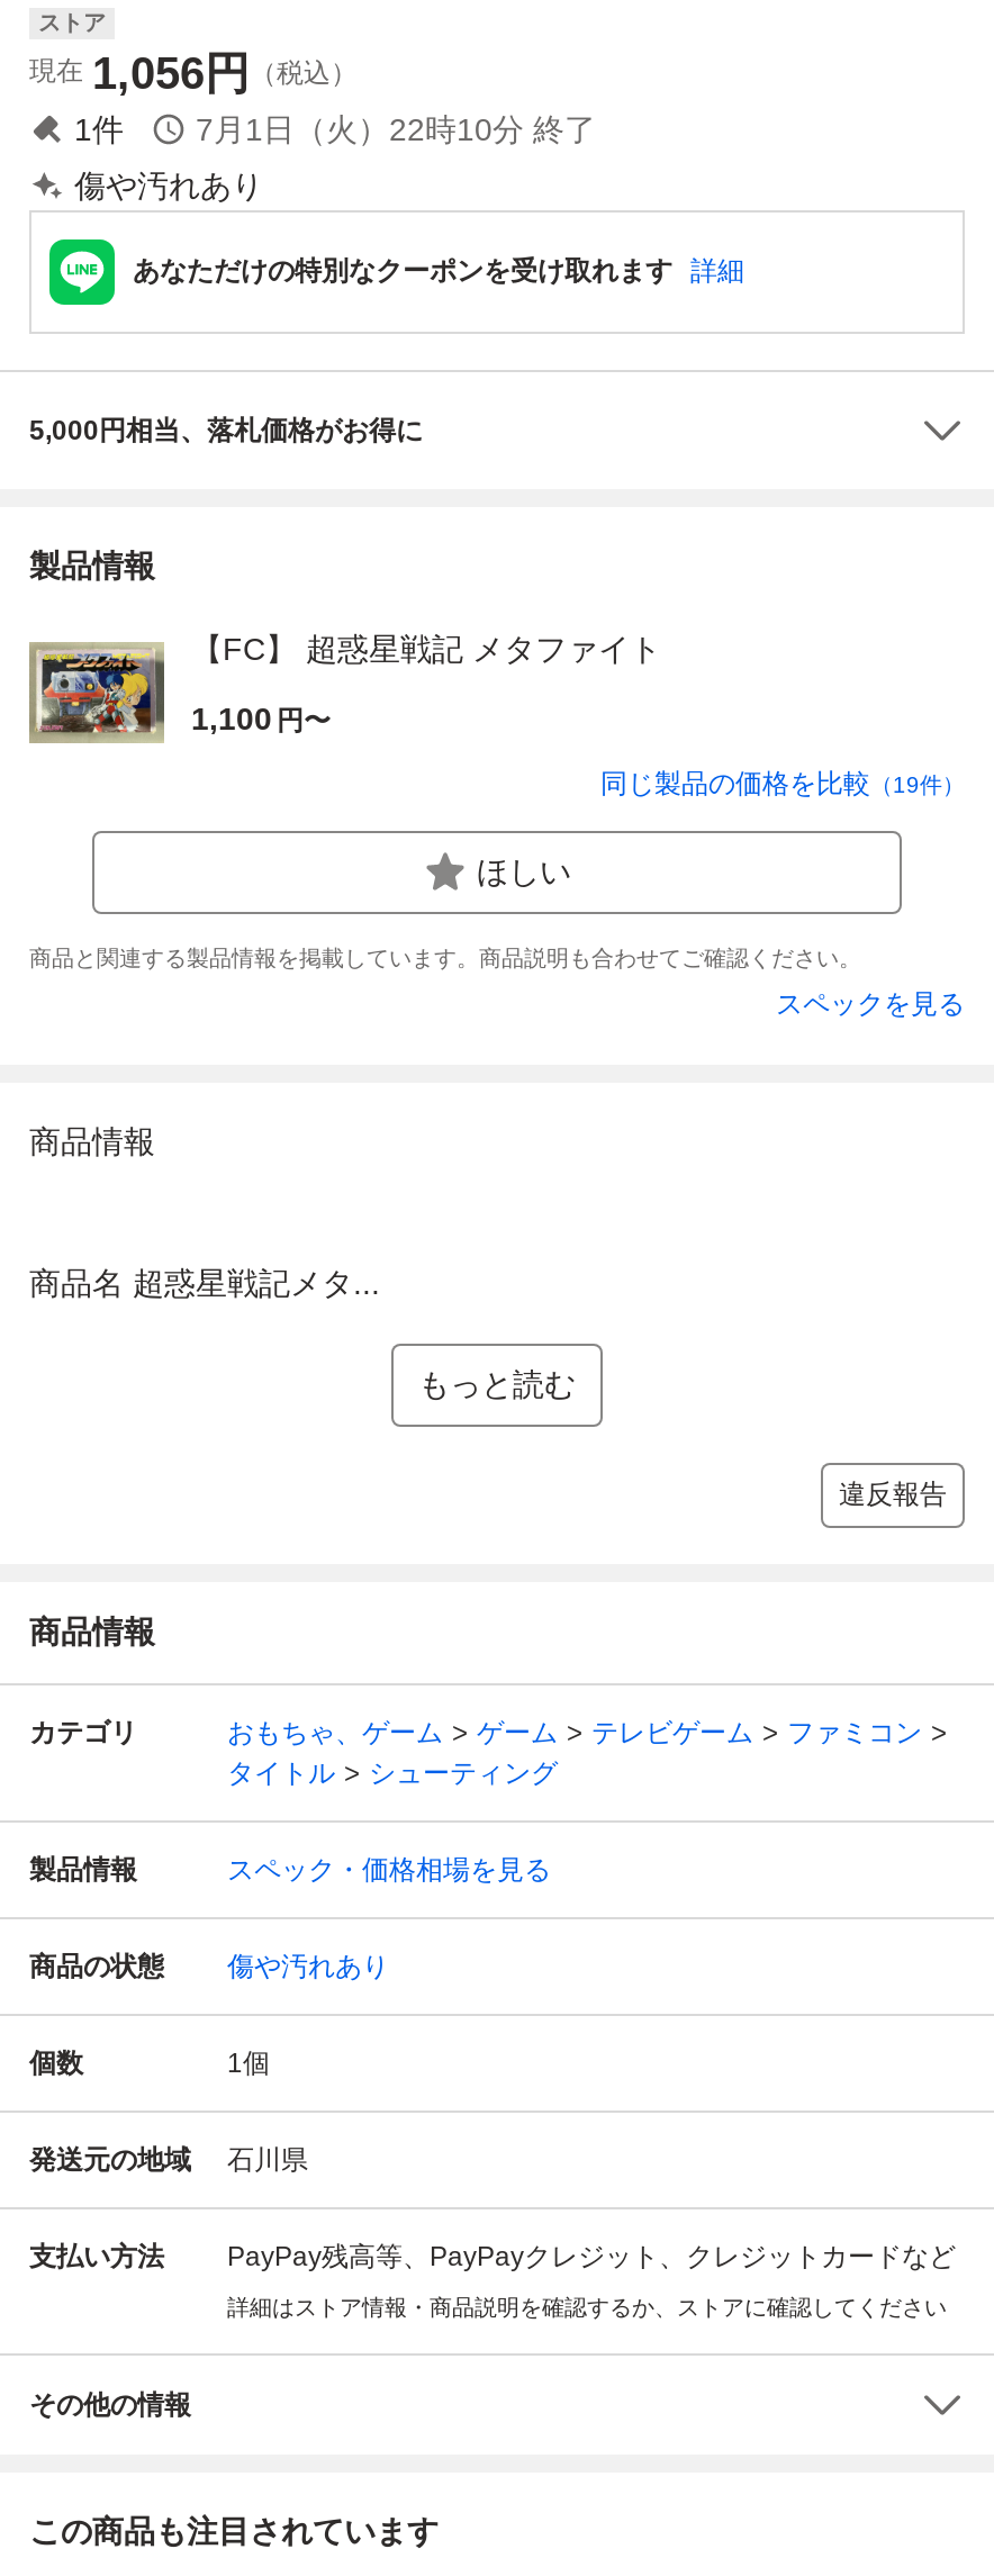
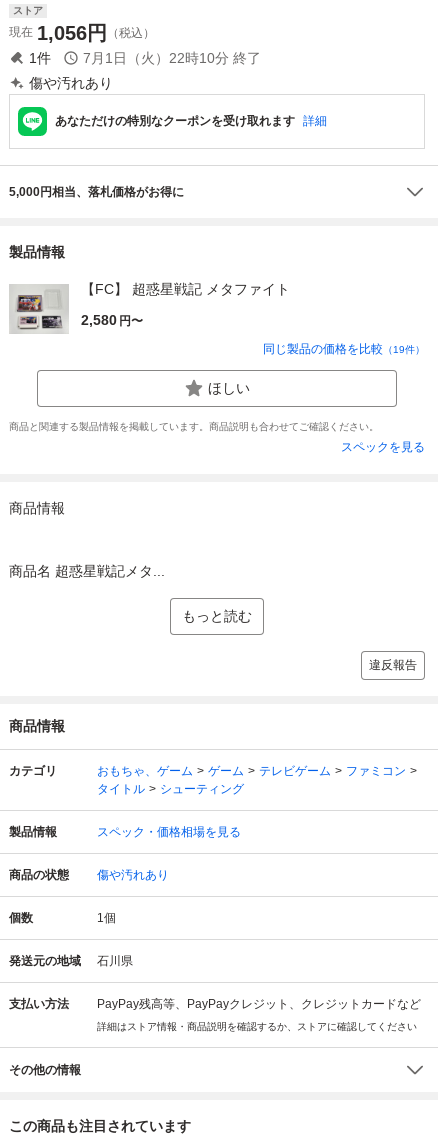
[29,640,331,748] [image] | 1,100 円〜 -> [10,284,143,334] [image] | 2,580 円〜

